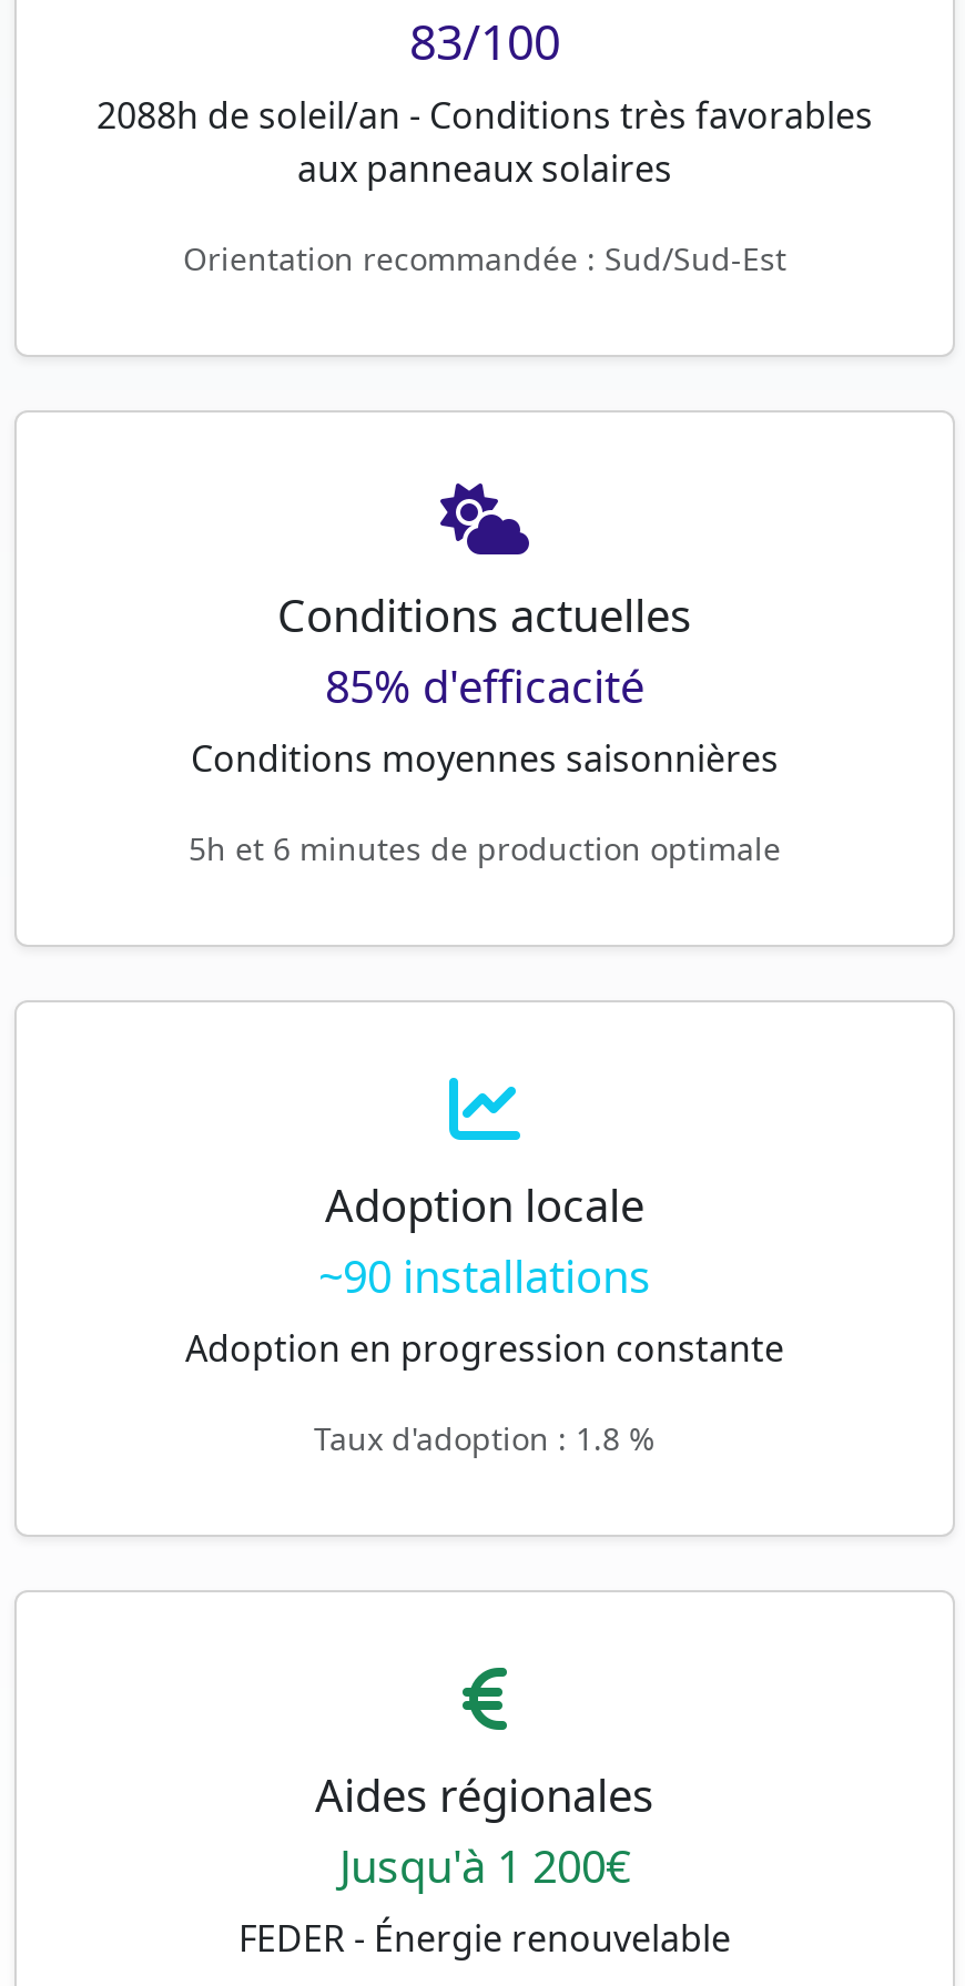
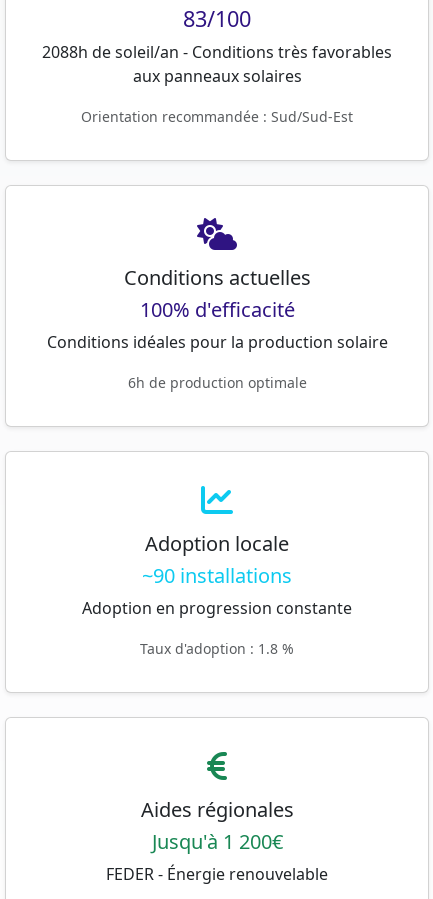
[191,656,779,783] 85% d'efficacité | Conditions moyennes saisonnières -> [46,296,387,353] 100% d'efficacité | Conditions idéales pour la production solaire
[189,827,781,869] 5h et 6 minutes de production optimale -> [127,373,306,392] 6h de production optimale

